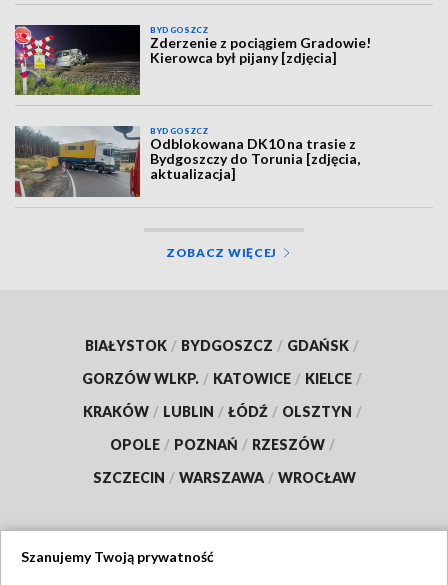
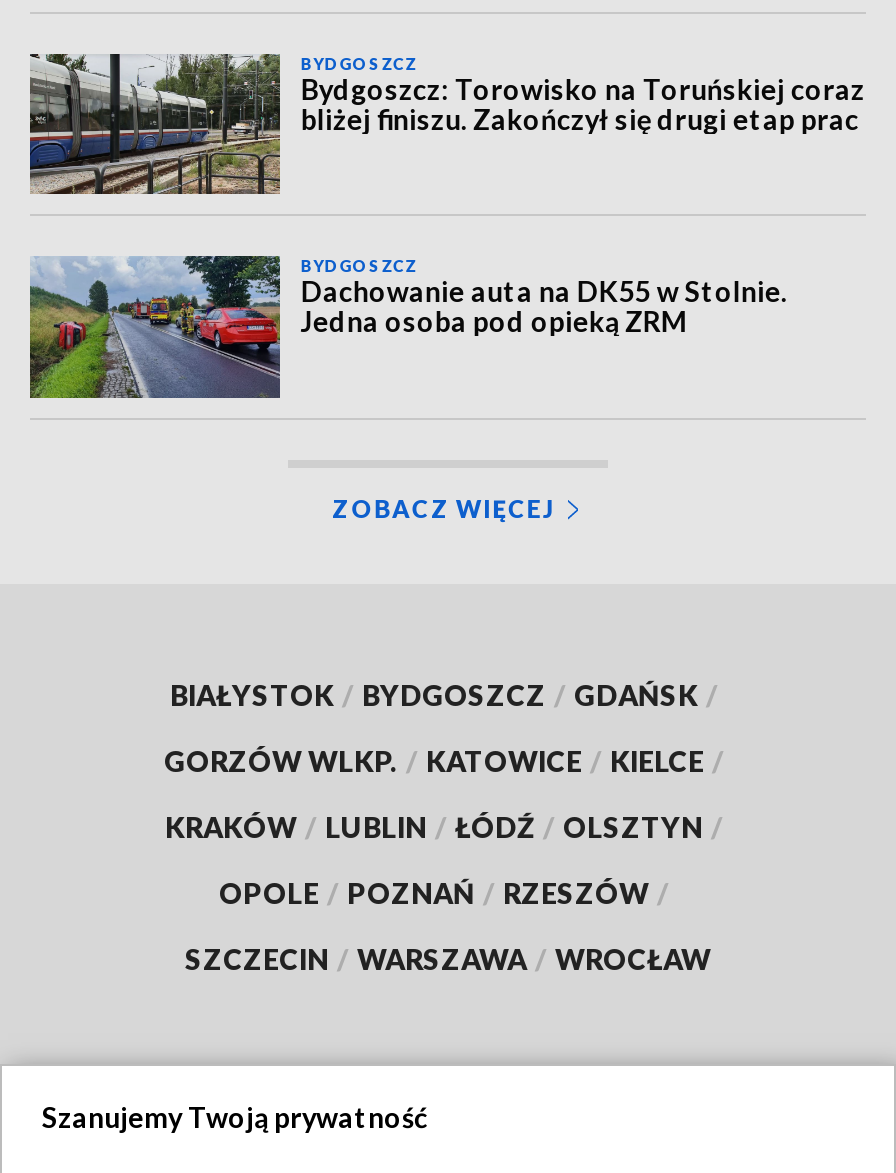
[14,24,371,96] [image] | Zderzenie z pociągiem Gradowie! | Kierowca był pijany [zdjęcia] -> [28,52,865,196] [image] | Bydgoszcz: Torowisko na Toruńskiej coraz | bliżej finiszu. Zakończył się drugi etap prac
[15,126,360,197] [image] | Odblokowana DK10 na trasie z | Bydgoszczy do Torunia [zdjęcia, | aktualizacja] -> [28,254,787,398] [image] | Dachowanie auta na DK55 w Stolnie. | Jedna osoba pod opieką ZRM

